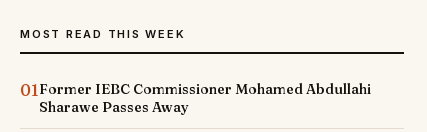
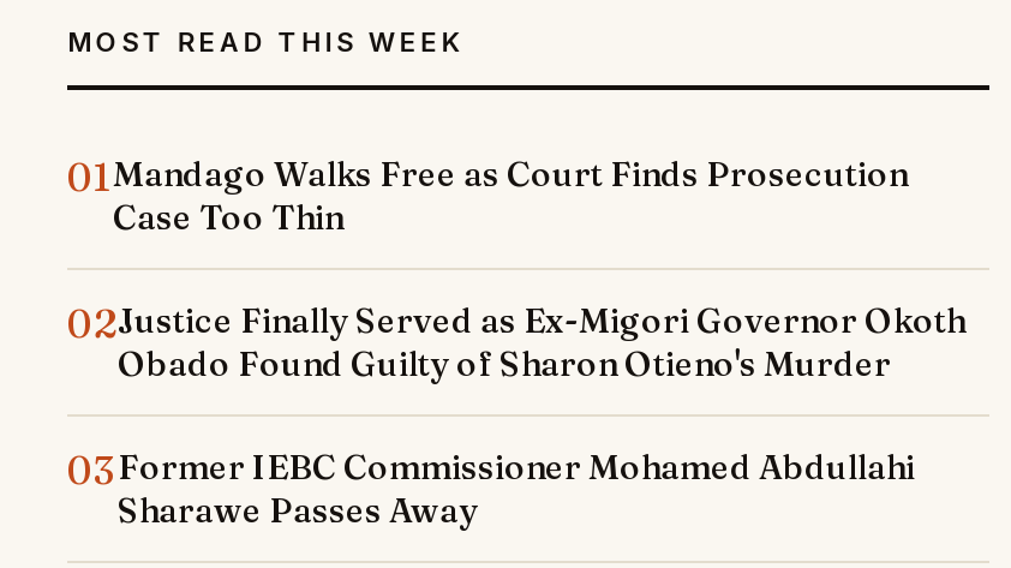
[20,80,371,100] 01 Former IEBC Commissioner Mohamed Abdullahi -> [67,152,965,493] 01 Mandago Walks Free as Court Finds Prosecution | Case Too Thin | 02Justice Finally Served as Ex-Migori Governor Okoth | Obado Found Guilty of Sharon Otieno's Murder | 03Former IEBC Commissioner Mohamed Abdullahi

